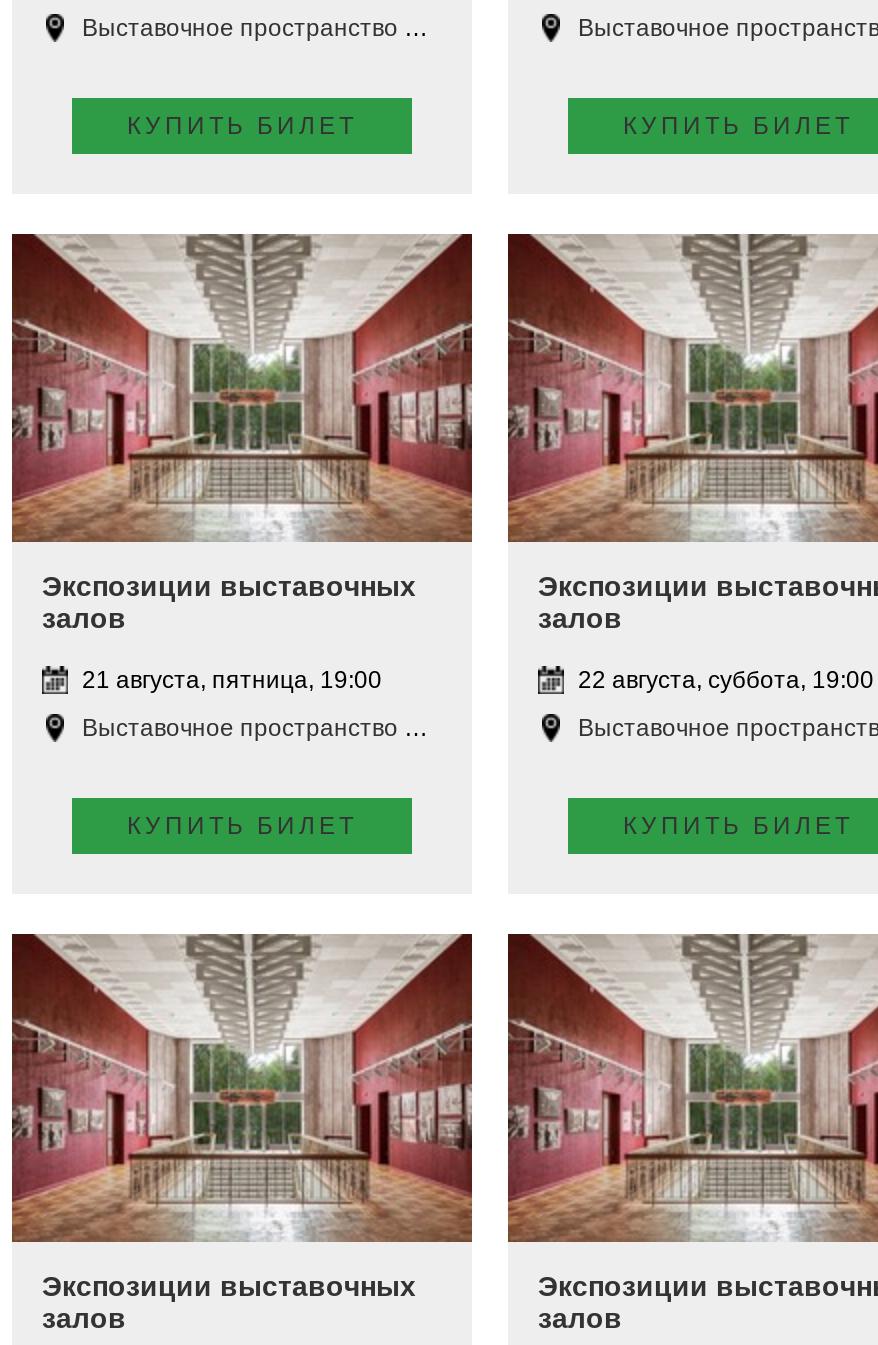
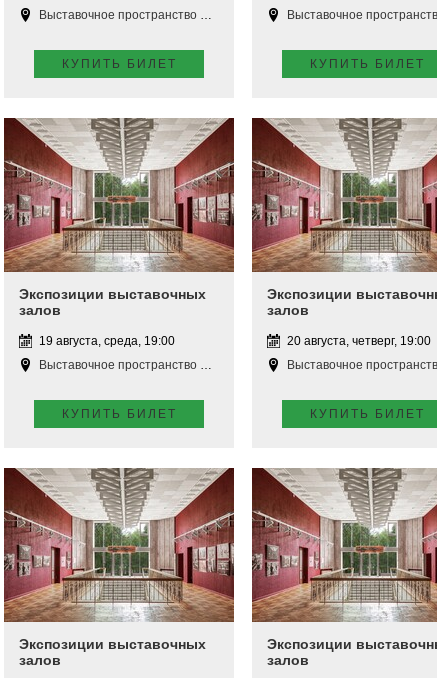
[82,666,382,694] 21 августа, пятница, 19:00 -> [39,334,175,348] 19 августа, среда, 19:00
[578,666,874,694] 22 августа, суббота, 19:00 -> [287,334,431,348] 20 августа, четверг, 19:00

